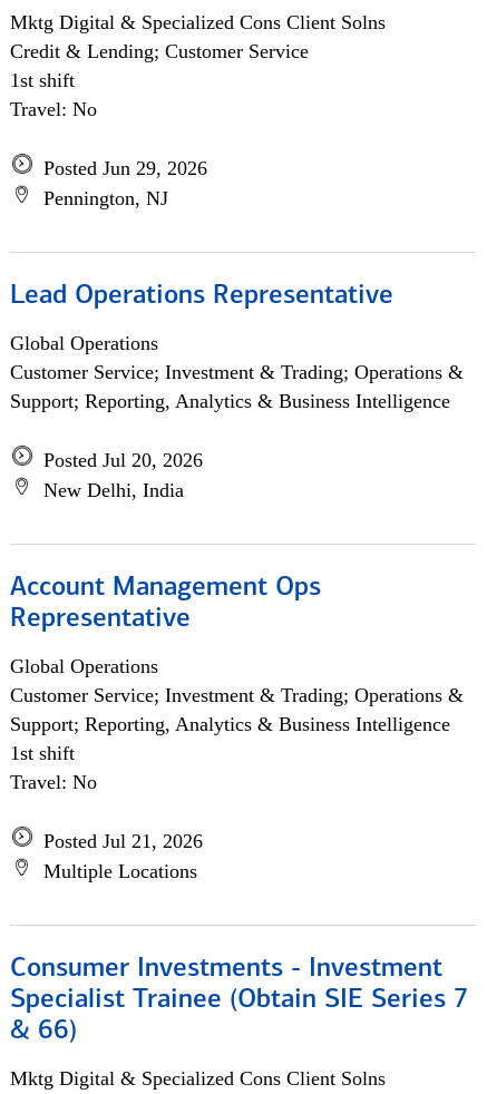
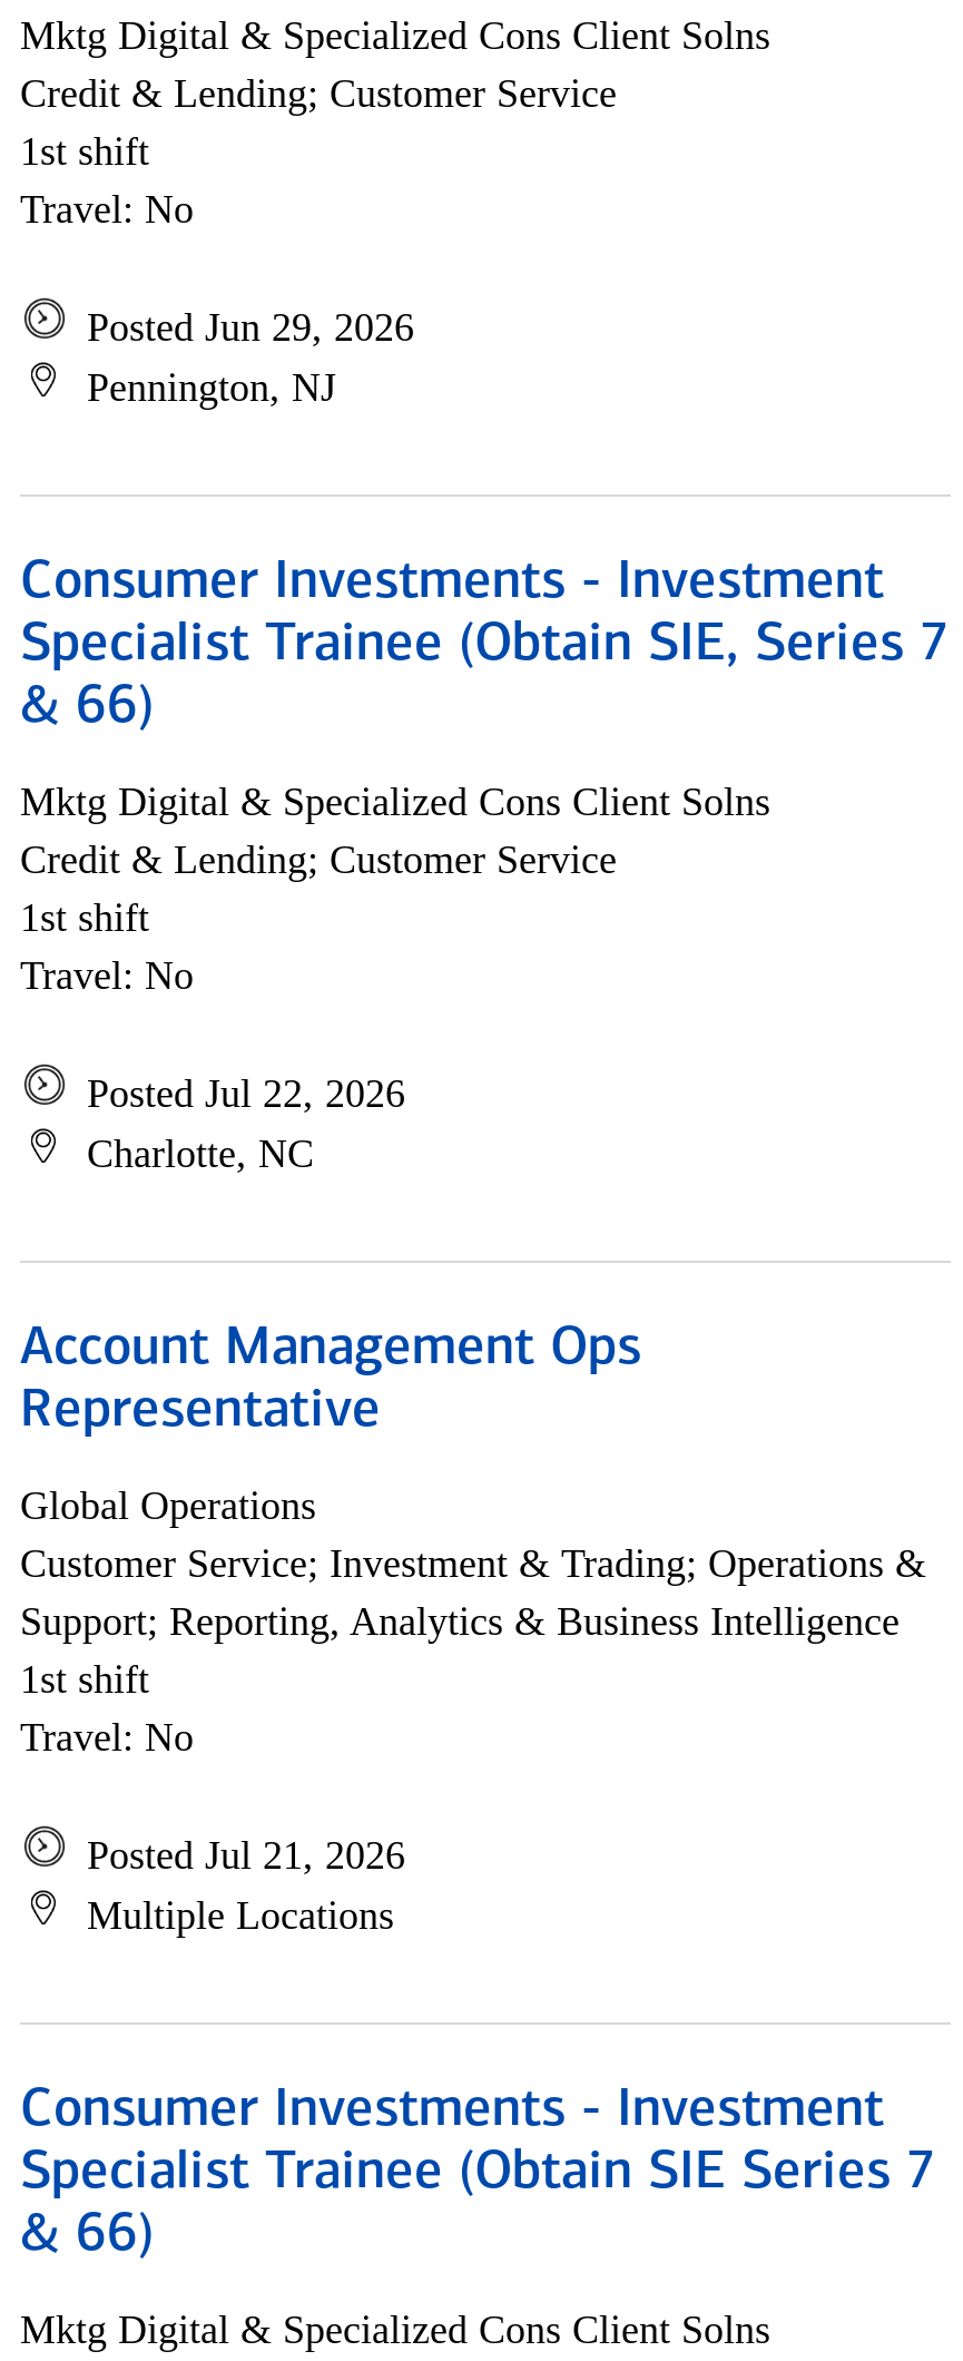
[10,283,393,310] Lead Operations Representative -> [20,557,951,735] Consumer Investments - Investment | Specialist Trainee (Obtain SIE, Series 7 | & 66)
[10,332,464,412] Global Operations | Customer Service; Investment & Trading; Operations & | Support; Reporting, Analytics & Business Intelligence -> [20,780,770,998] Mktg Digital & Specialized Cons Client Solns | Credit & Lending; Customer Service | 1st shift | Travel: No
[43,449,203,501] Posted Jul 20, 2026 | New Delhi, India -> [87,1071,405,1176] Posted Jul 22, 2026 | Charlotte, NC

